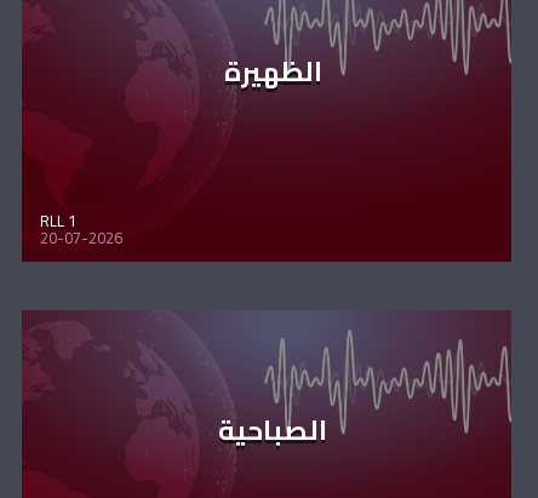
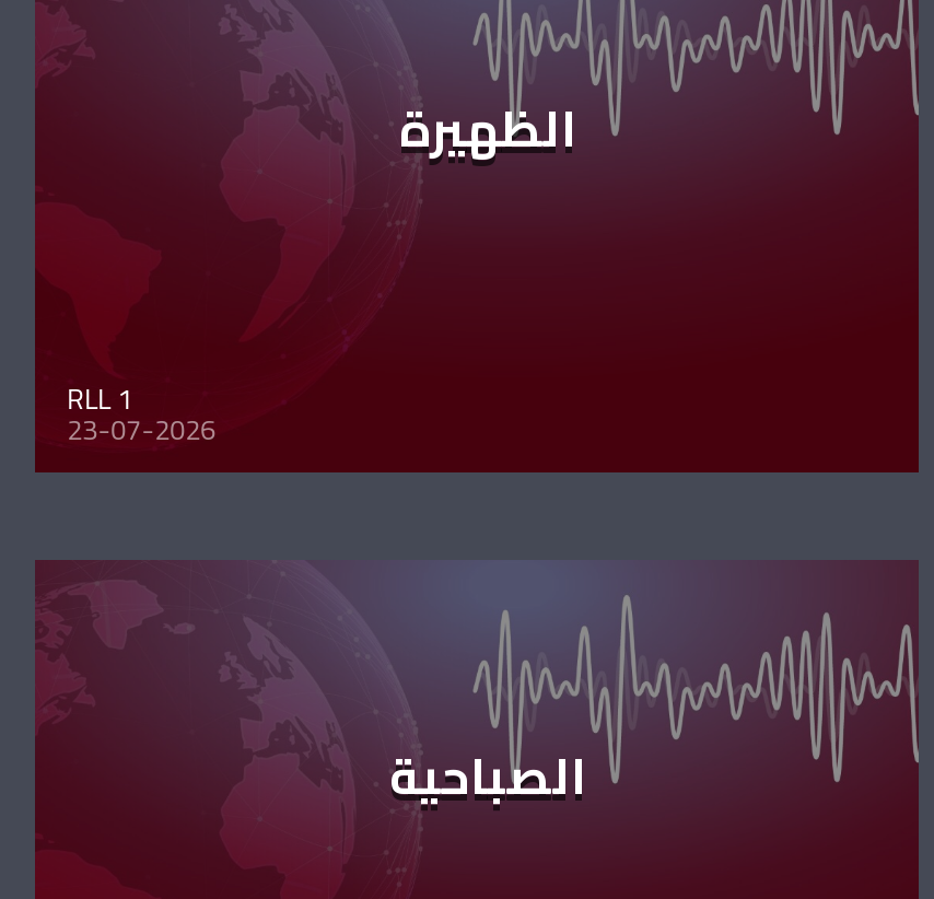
[40,223,122,252] 20-07-2026 -> [67,402,216,455] 23-07-2026

